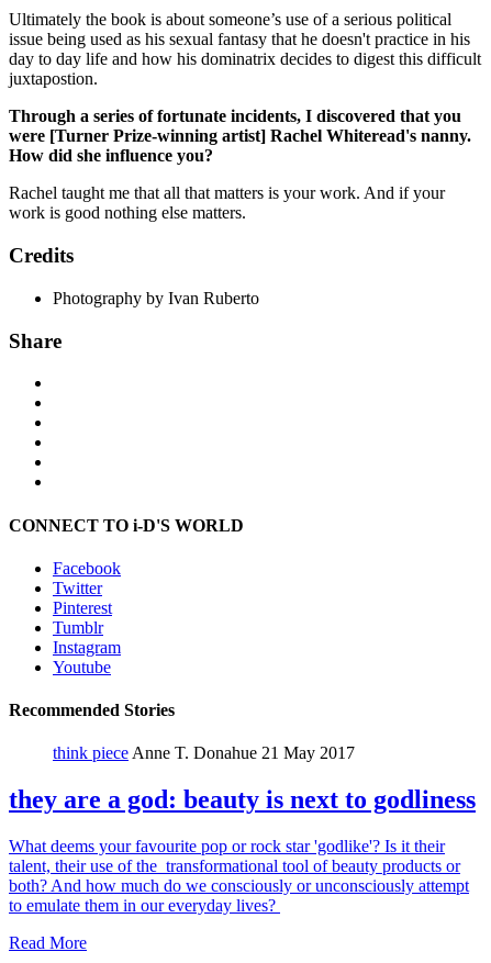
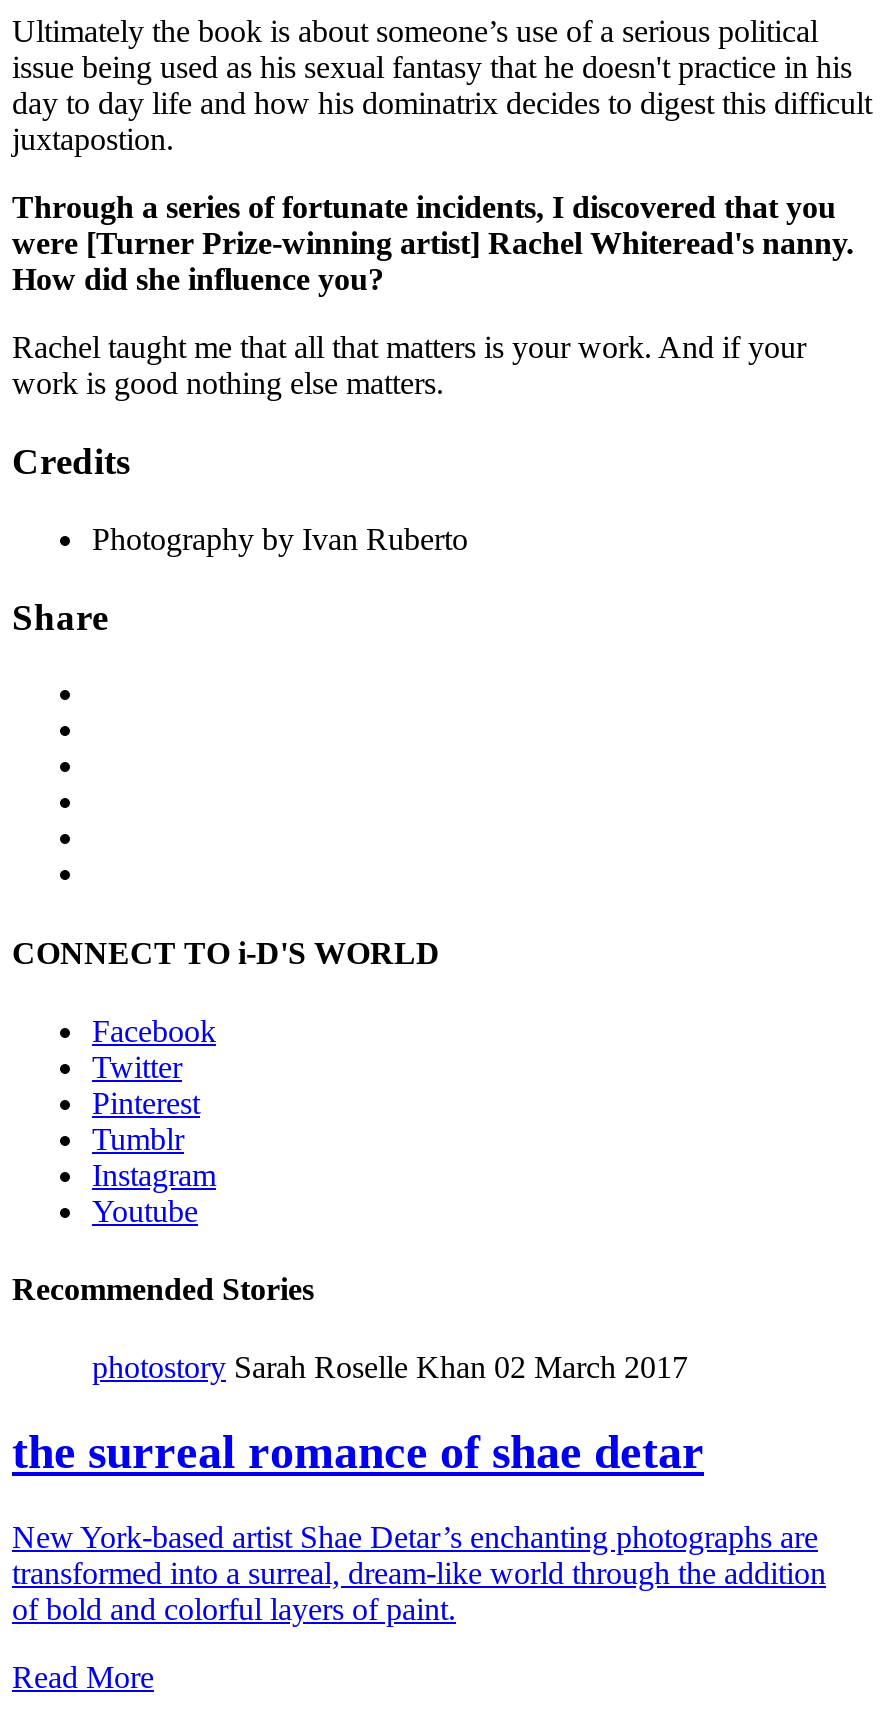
[53,744,355,762] think piece Anne T. Donahue 21 May 2017 -> [92,1351,688,1385] photostory Sarah Roselle Khan 02 March 2017
[9,785,476,814] they are a god: beauty is next to godliness -> [12,1426,704,1478] the surreal romance of shae detar
[9,837,469,915] What deems your favourite pop or rock star 'godlike'? Is it their | talent, their use of the transformational tool of beauty products or | both? And how much do we consciously or unconsciously attempt | to emulate them in our everyday lives? -> [12,1520,826,1626] New York-based artist Shae Detar’s enchanting photographs are | transformed into a surreal, dream-like world through the addition | of bold and colorful layers of paint.

